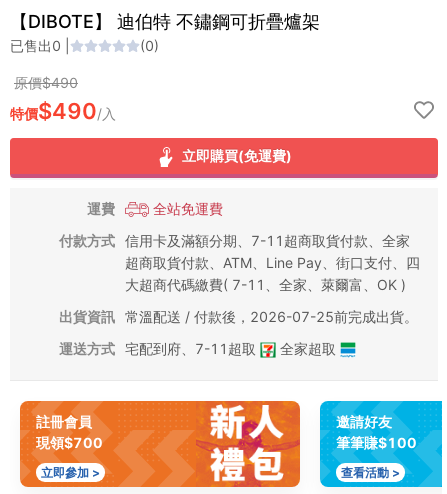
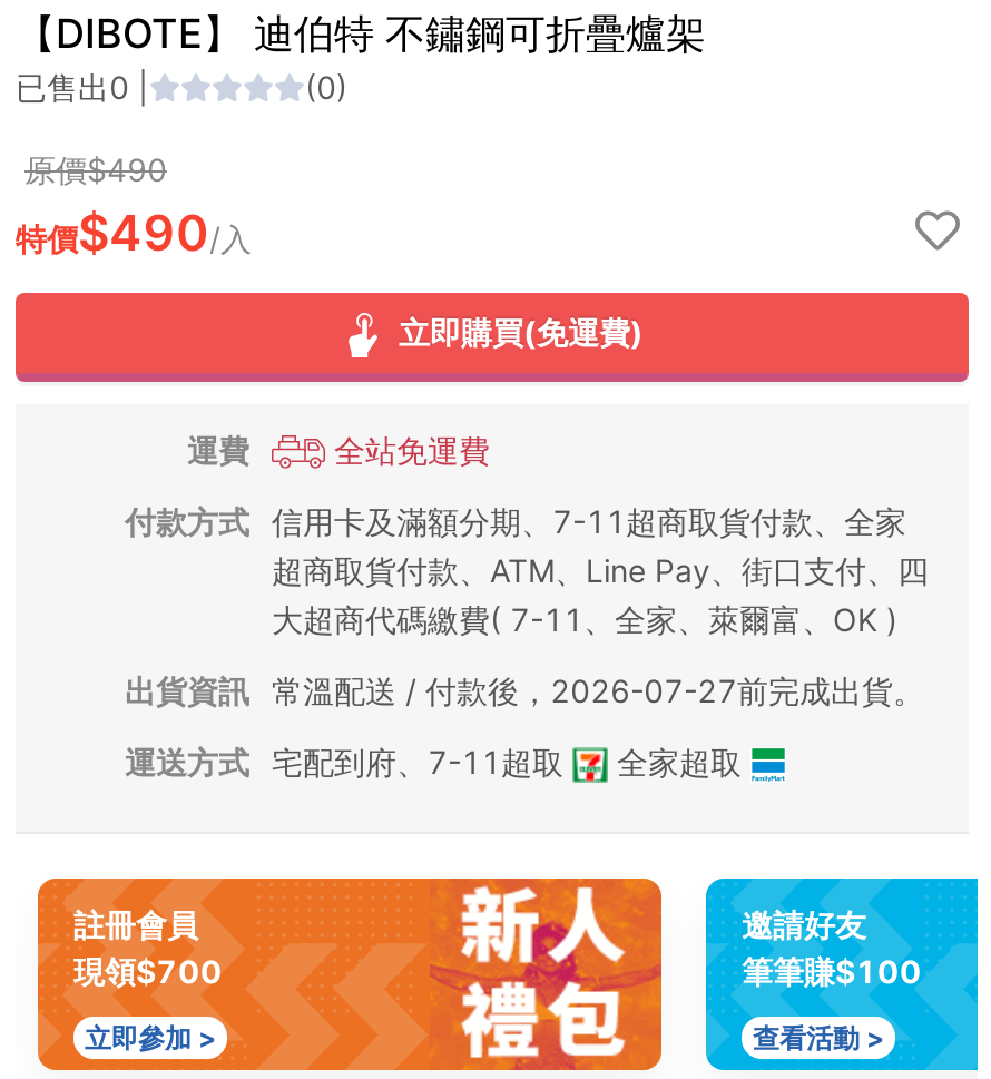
[59,308,418,325] 出貨資訊 常溫配送 / 付款後，2026-07-25前完成出貨。 -> [125,671,924,709] 出貨資訊 常溫配送 / 付款後，2026-07-27前完成出貨。

